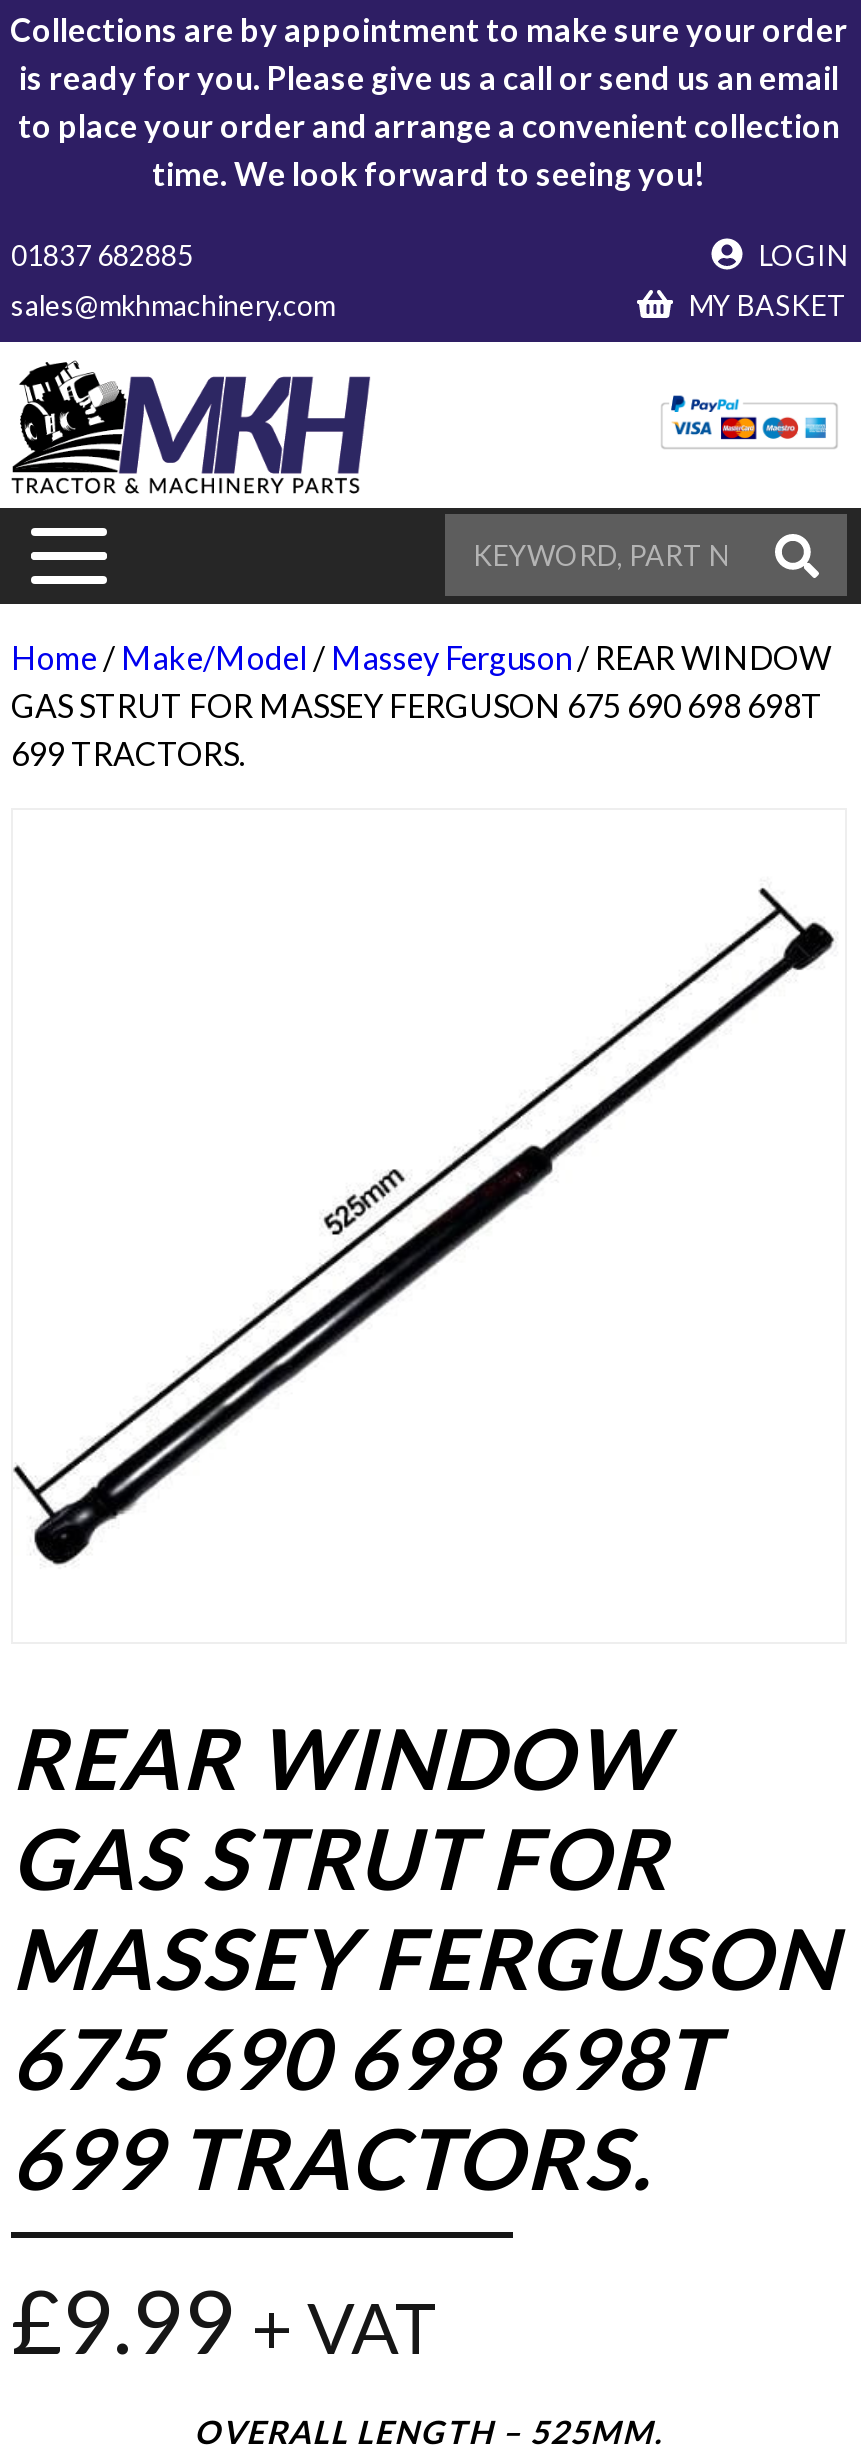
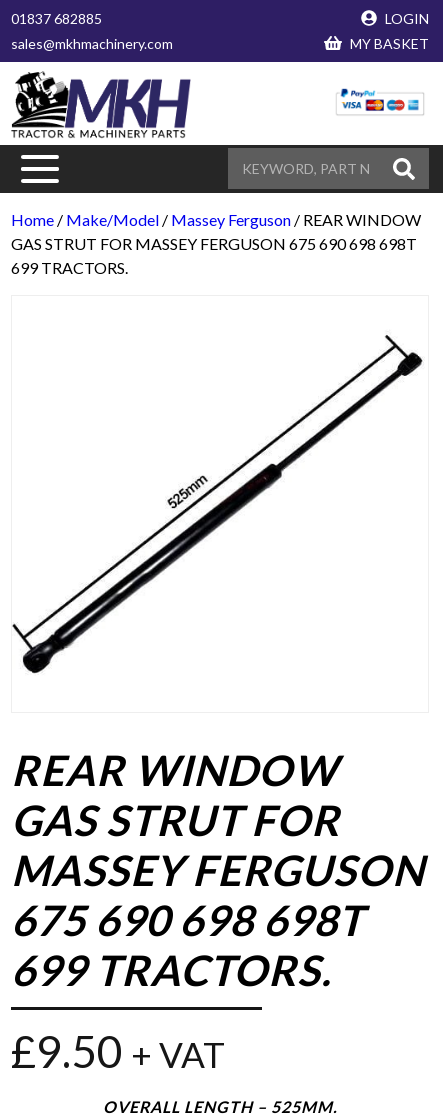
[10,10,848,192] Collections are by appointment to make sure your order | is ready for you. Please give us a call or send us an email | to place your order and arrange a convenient collection | time. We look forward to seeing you! -> none
[11,2267,439,2371] £9.99 + VAT -> [11,1025,225,1077] £9.50 + VAT

